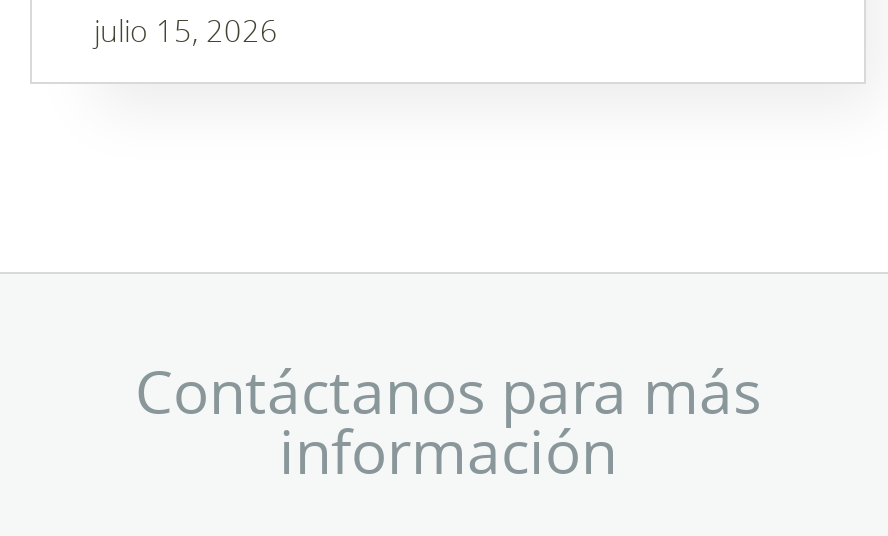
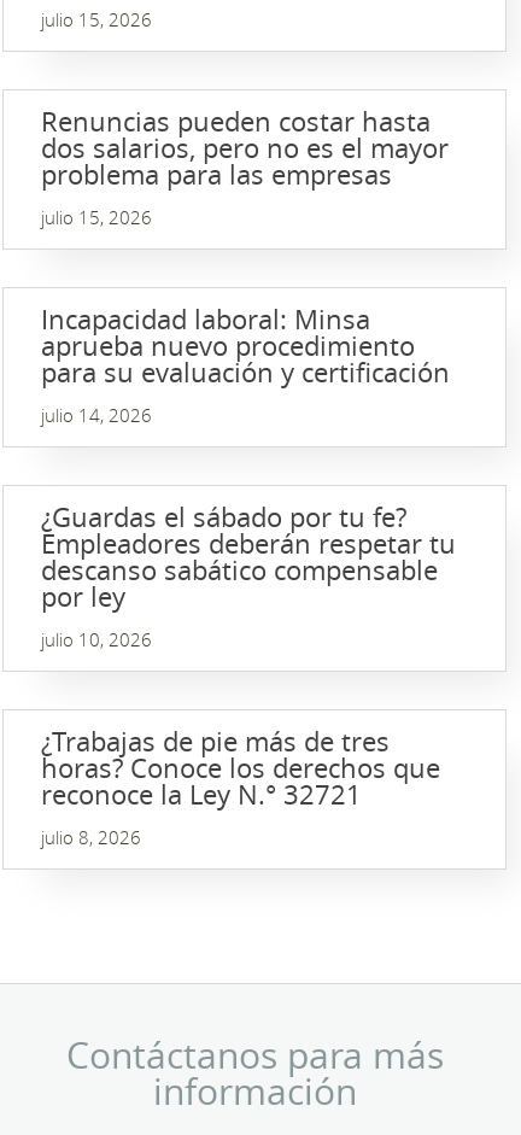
none -> [41,104,456,849] Renuncias pueden costar hasta | dos salarios, pero no es el mayor | problema para las empresas | julio 15, 2026 | Incapacidad laboral: Minsa | aprueba nuevo procedimiento | para su evaluación y certificación | julio 14, 2026 | ¿Guardas el sábado por tu fe? | Empleadores deberán respetar tu | descanso sabático compensable | por ley | julio 10, 2026 | ¿Trabajas de pie más de tres | horas? Conoce los derechos que | reconoce la Ley N.° 32721 | julio 8, 2026

